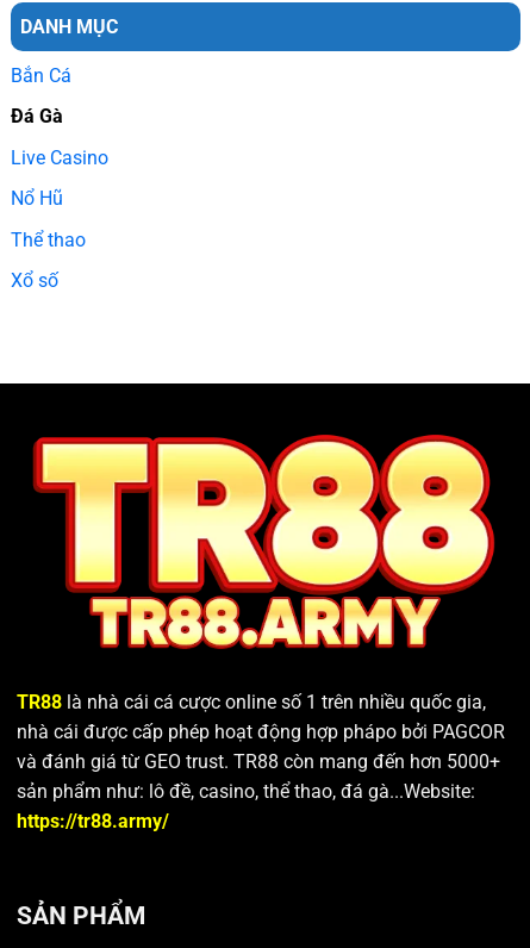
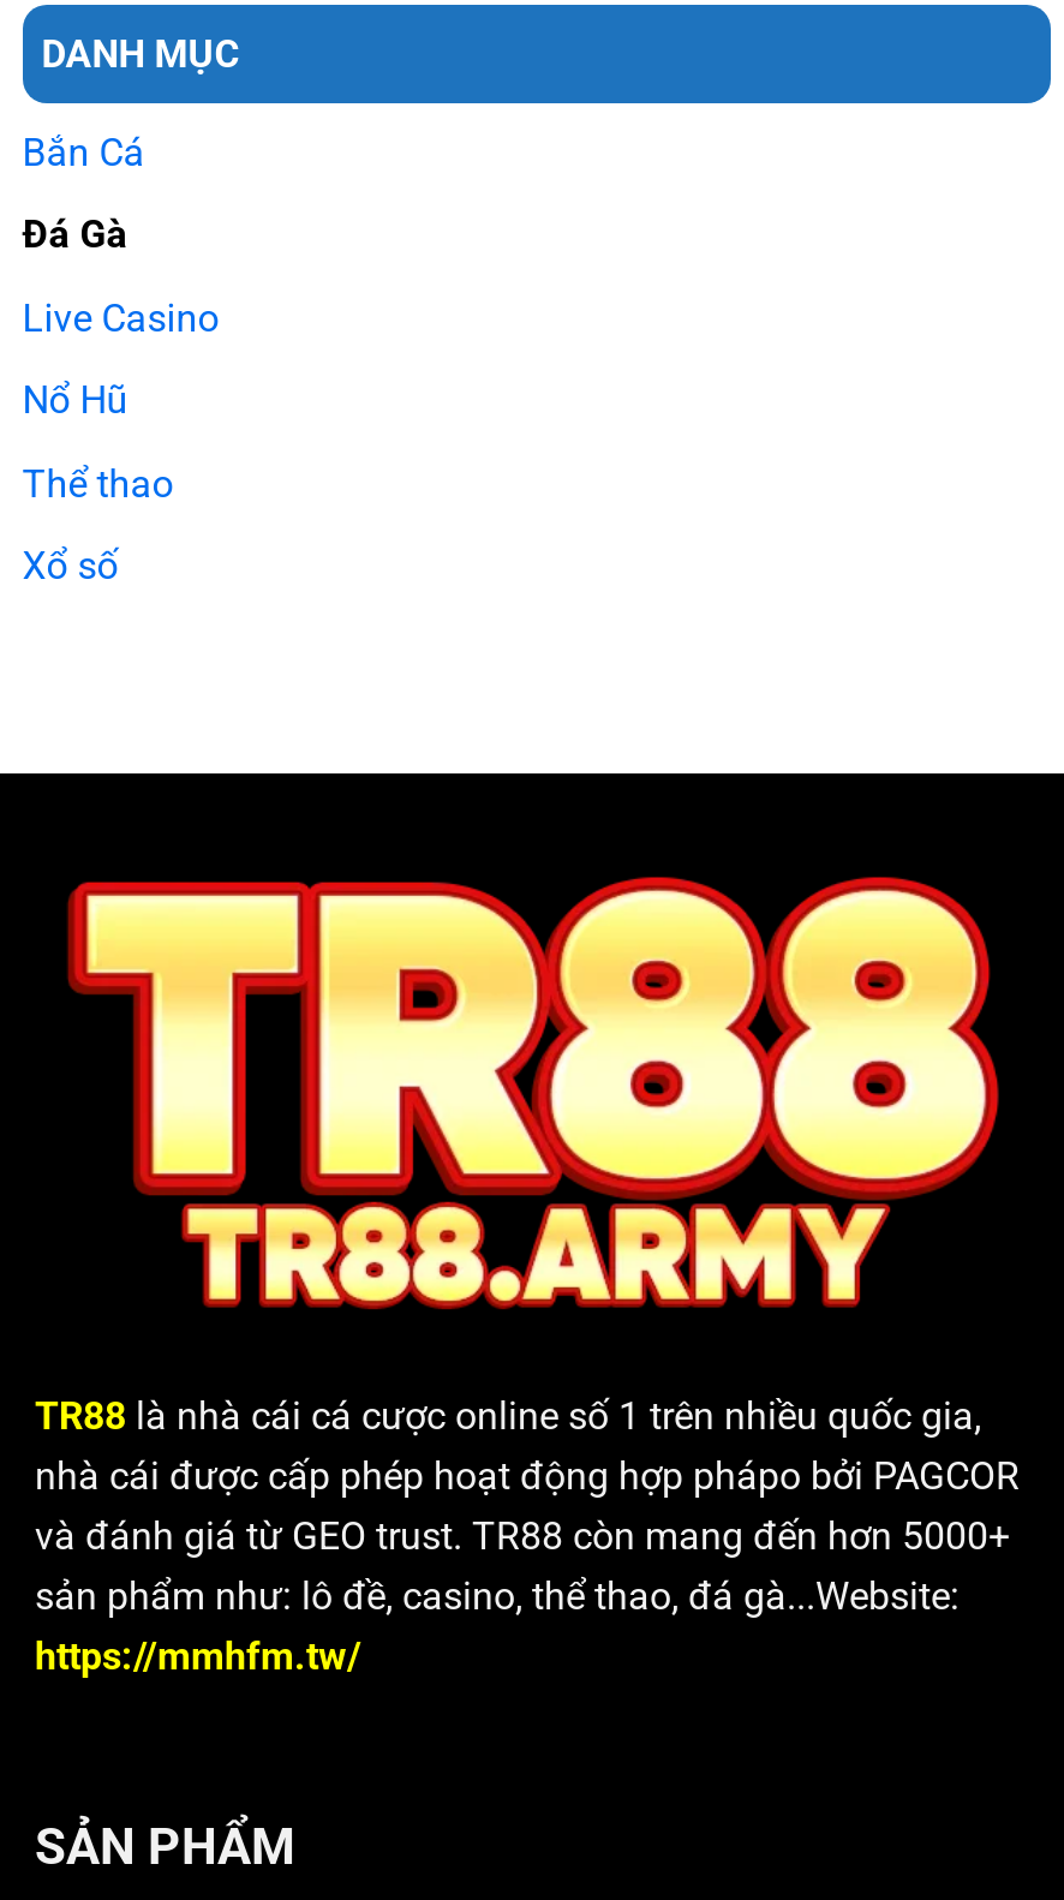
[17,810,169,833] https://tr88.army/ -> [35,1634,361,1679] https://mmhfm.tw/

